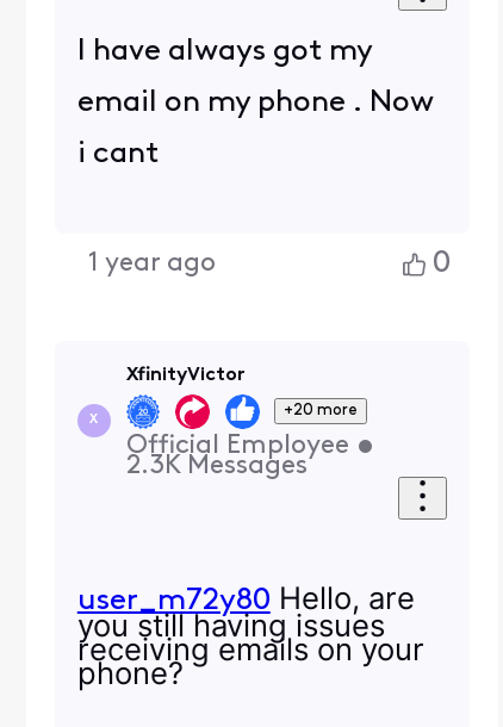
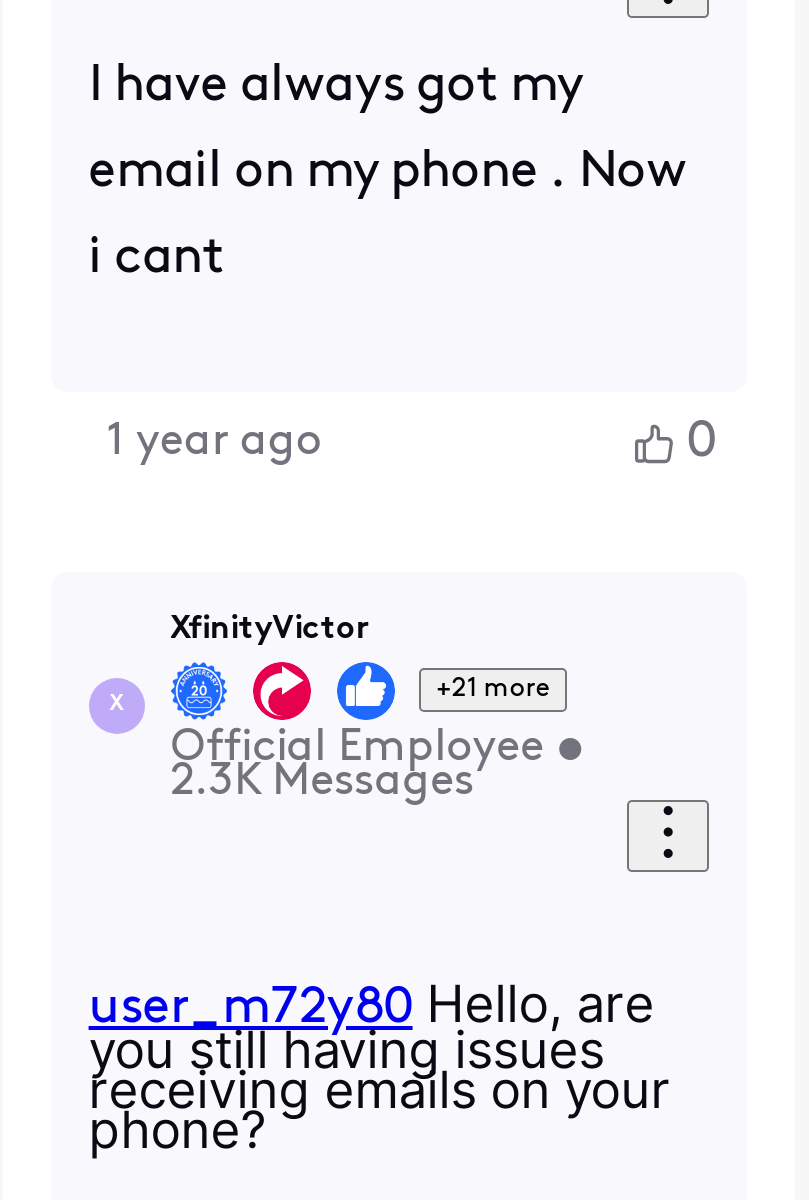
[284,403,358,418] +20 more -> [436,676,552,702] +21 more

